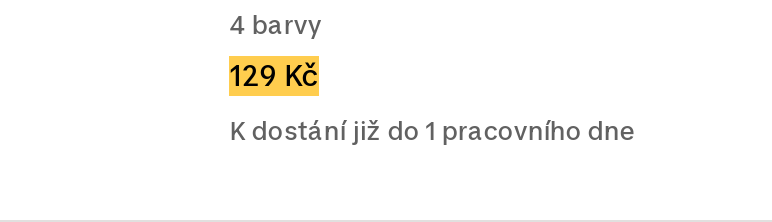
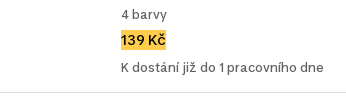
[230,58,320,92] 129 Kč -> [121,31,166,48] 139 Kč

